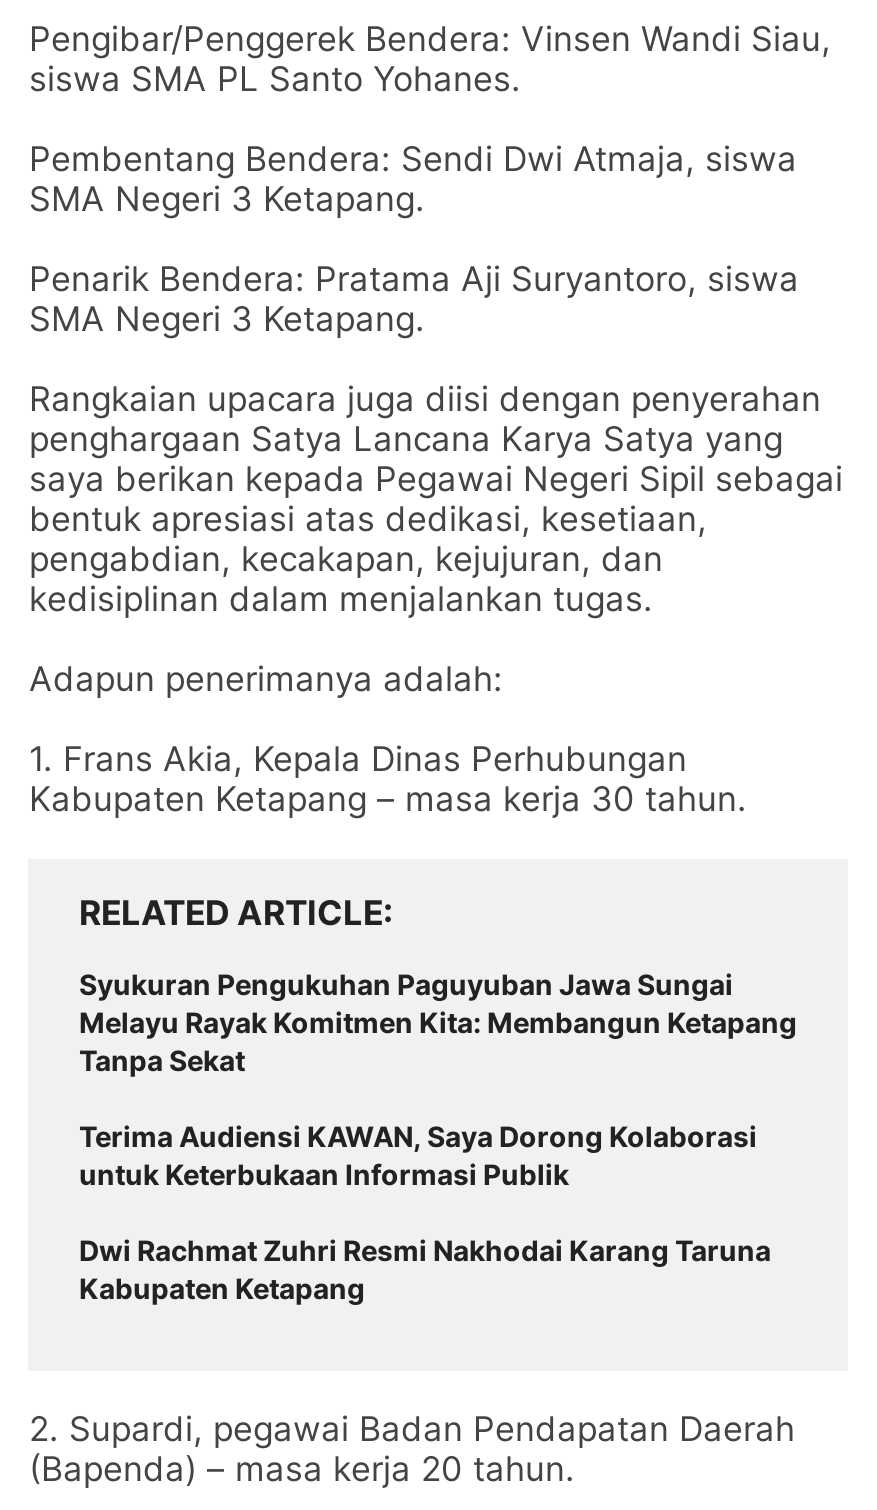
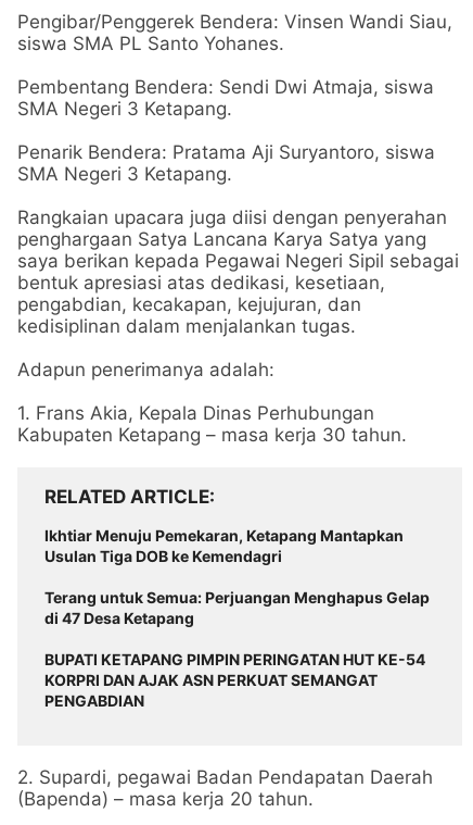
[79,967,797,1077] Syukuran Pengukuhan Paguyuban Jawa Sungai | Melayu Rayak Komitmen Kita: Membangun Ketapang | Tanpa Sekat -> [45,526,404,565] Ikhtiar Menuju Pemekaran, Ketapang Mantapkan | Usulan Tiga DOB ke Kemendagri
[79,1119,757,1191] Terima Audiensi KAWAN, Saya Dorong Kolaborasi | untuk Keterbukaan Informasi Publik -> [45,588,430,627] Terang untuk Semua: Perjuangan Menghapus Gelap | di 47 Desa Ketapang
[79,1233,771,1305] Dwi Rachmat Zuhri Resmi Nakhodai Karang Taruna | Kabupaten Ketapang -> [45,650,426,710] BUPATI KETAPANG PIMPIN PERINGATAN HUT KE-54 | KORPRI DAN AJAK ASN PERKUAT SEMANGAT | PENGABDIAN

